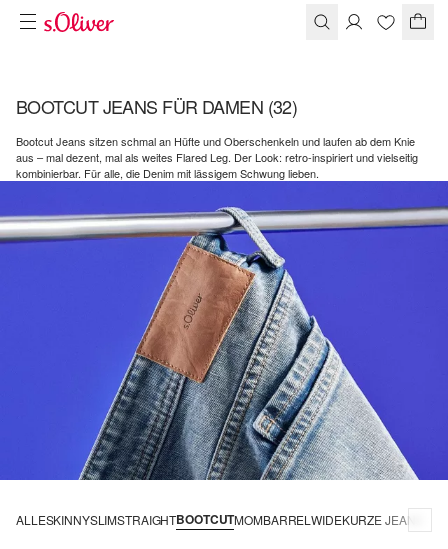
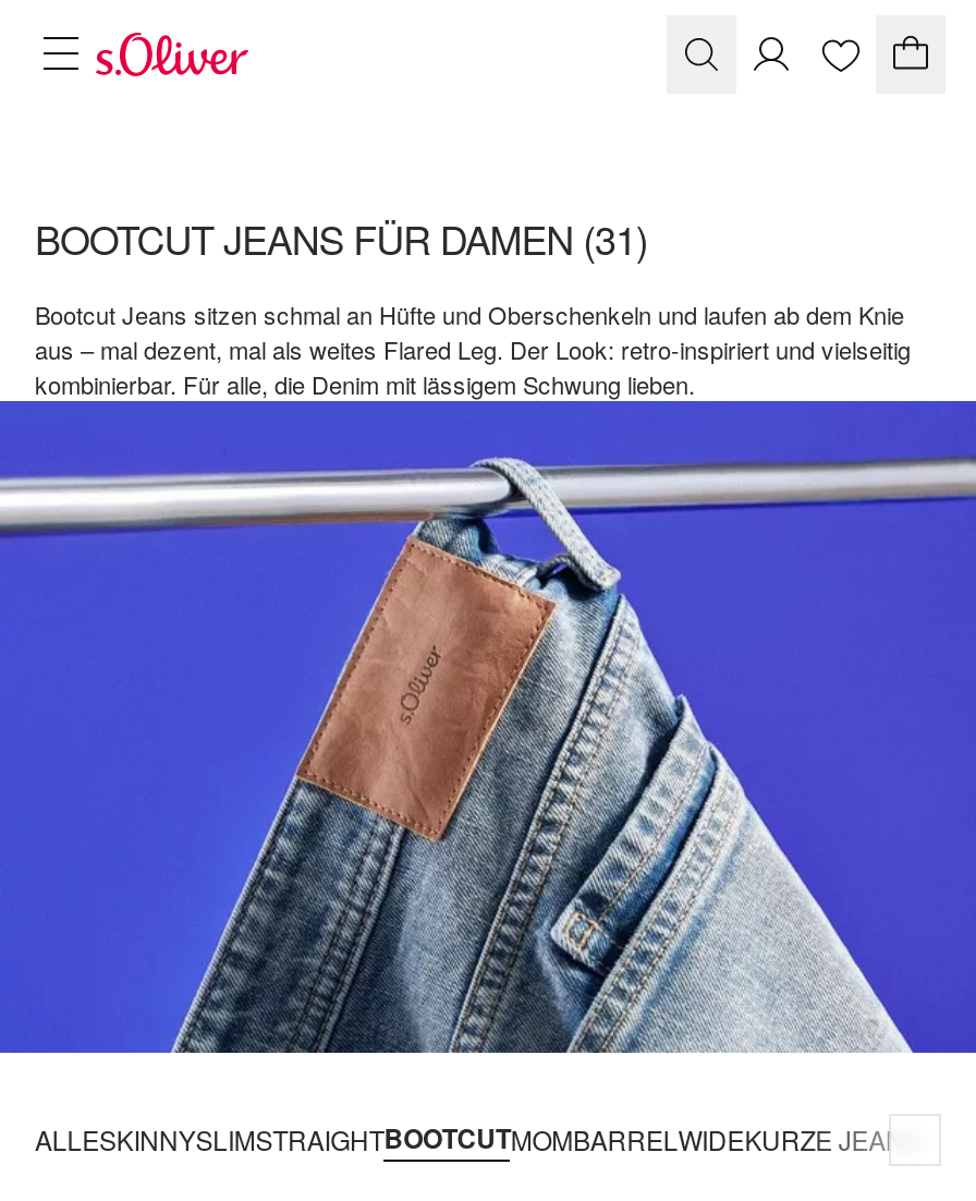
[16,93,297,119] BOOTCUT JEANS FÜR DAMEN (32) -> [35,209,648,266] BOOTCUT JEANS FÜR DAMEN (31)

